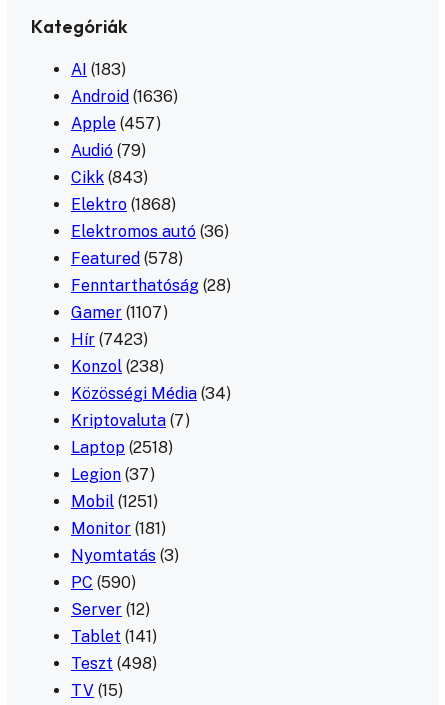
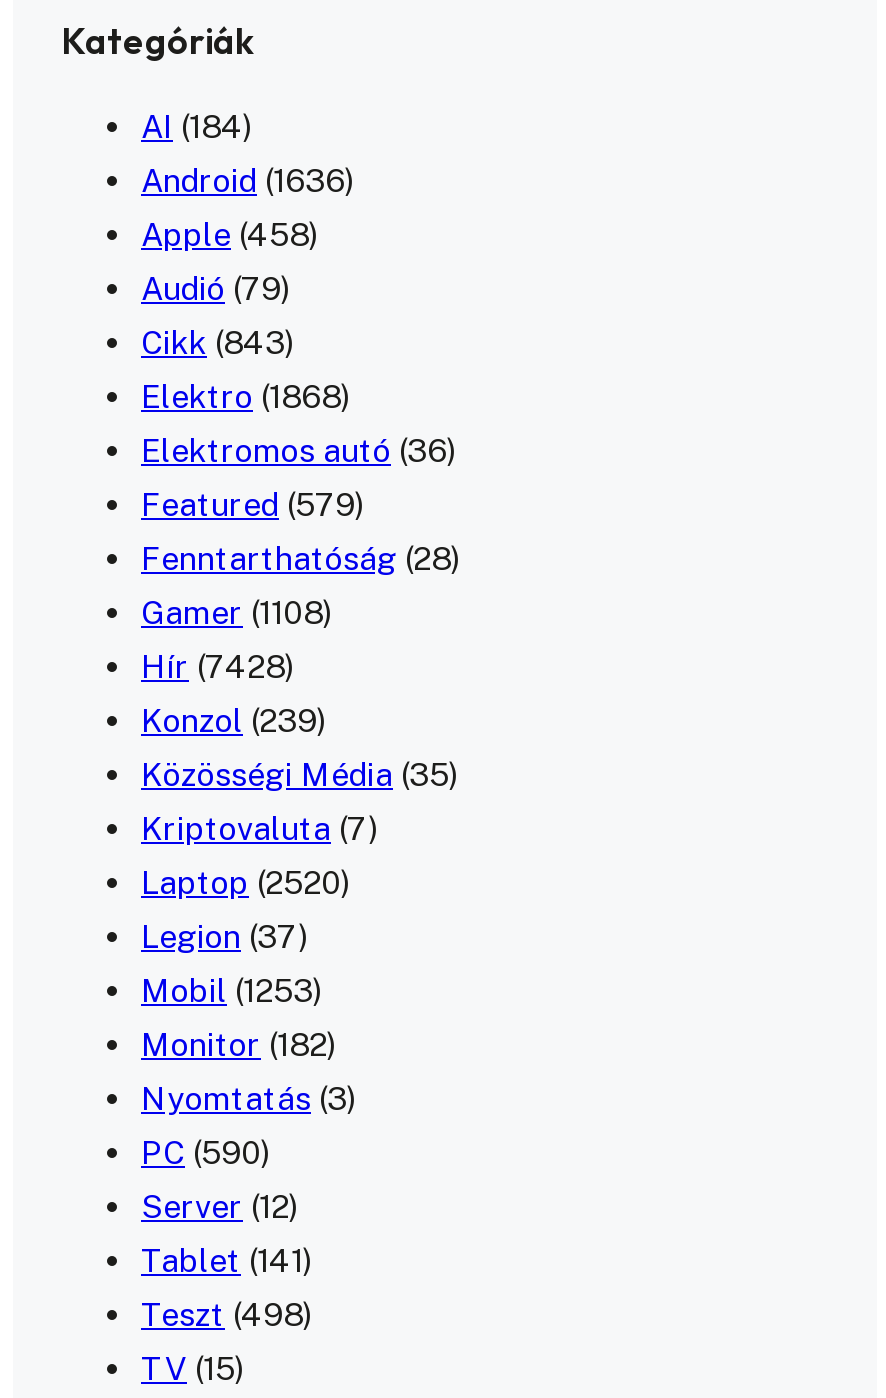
[71,60,126,79] AI (183) -> [141,108,253,146] AI (184)
[71,114,161,133] Apple (457) -> [141,216,319,254] Apple (458)
[71,249,183,268] Featured (578) -> [141,486,365,524] Featured (579)
[71,303,168,322] Gamer (1107) -> [141,594,333,632] Gamer (1108)
[71,330,148,349] Hír (7423) -> [141,648,295,686] Hír (7428)
[71,357,164,376] Konzol (238) -> [141,702,327,740] Konzol (239)
[71,384,231,403] Közösségi Média (34) -> [141,756,459,794] Közösségi Média (35)
[71,438,173,457] Laptop (2518) -> [141,864,351,902] Laptop (2520)
[71,492,158,511] Mobil (1251) -> [141,972,323,1010] Mobil (1253)
[71,519,166,538] Monitor (181) -> [141,1026,337,1064] Monitor (182)

